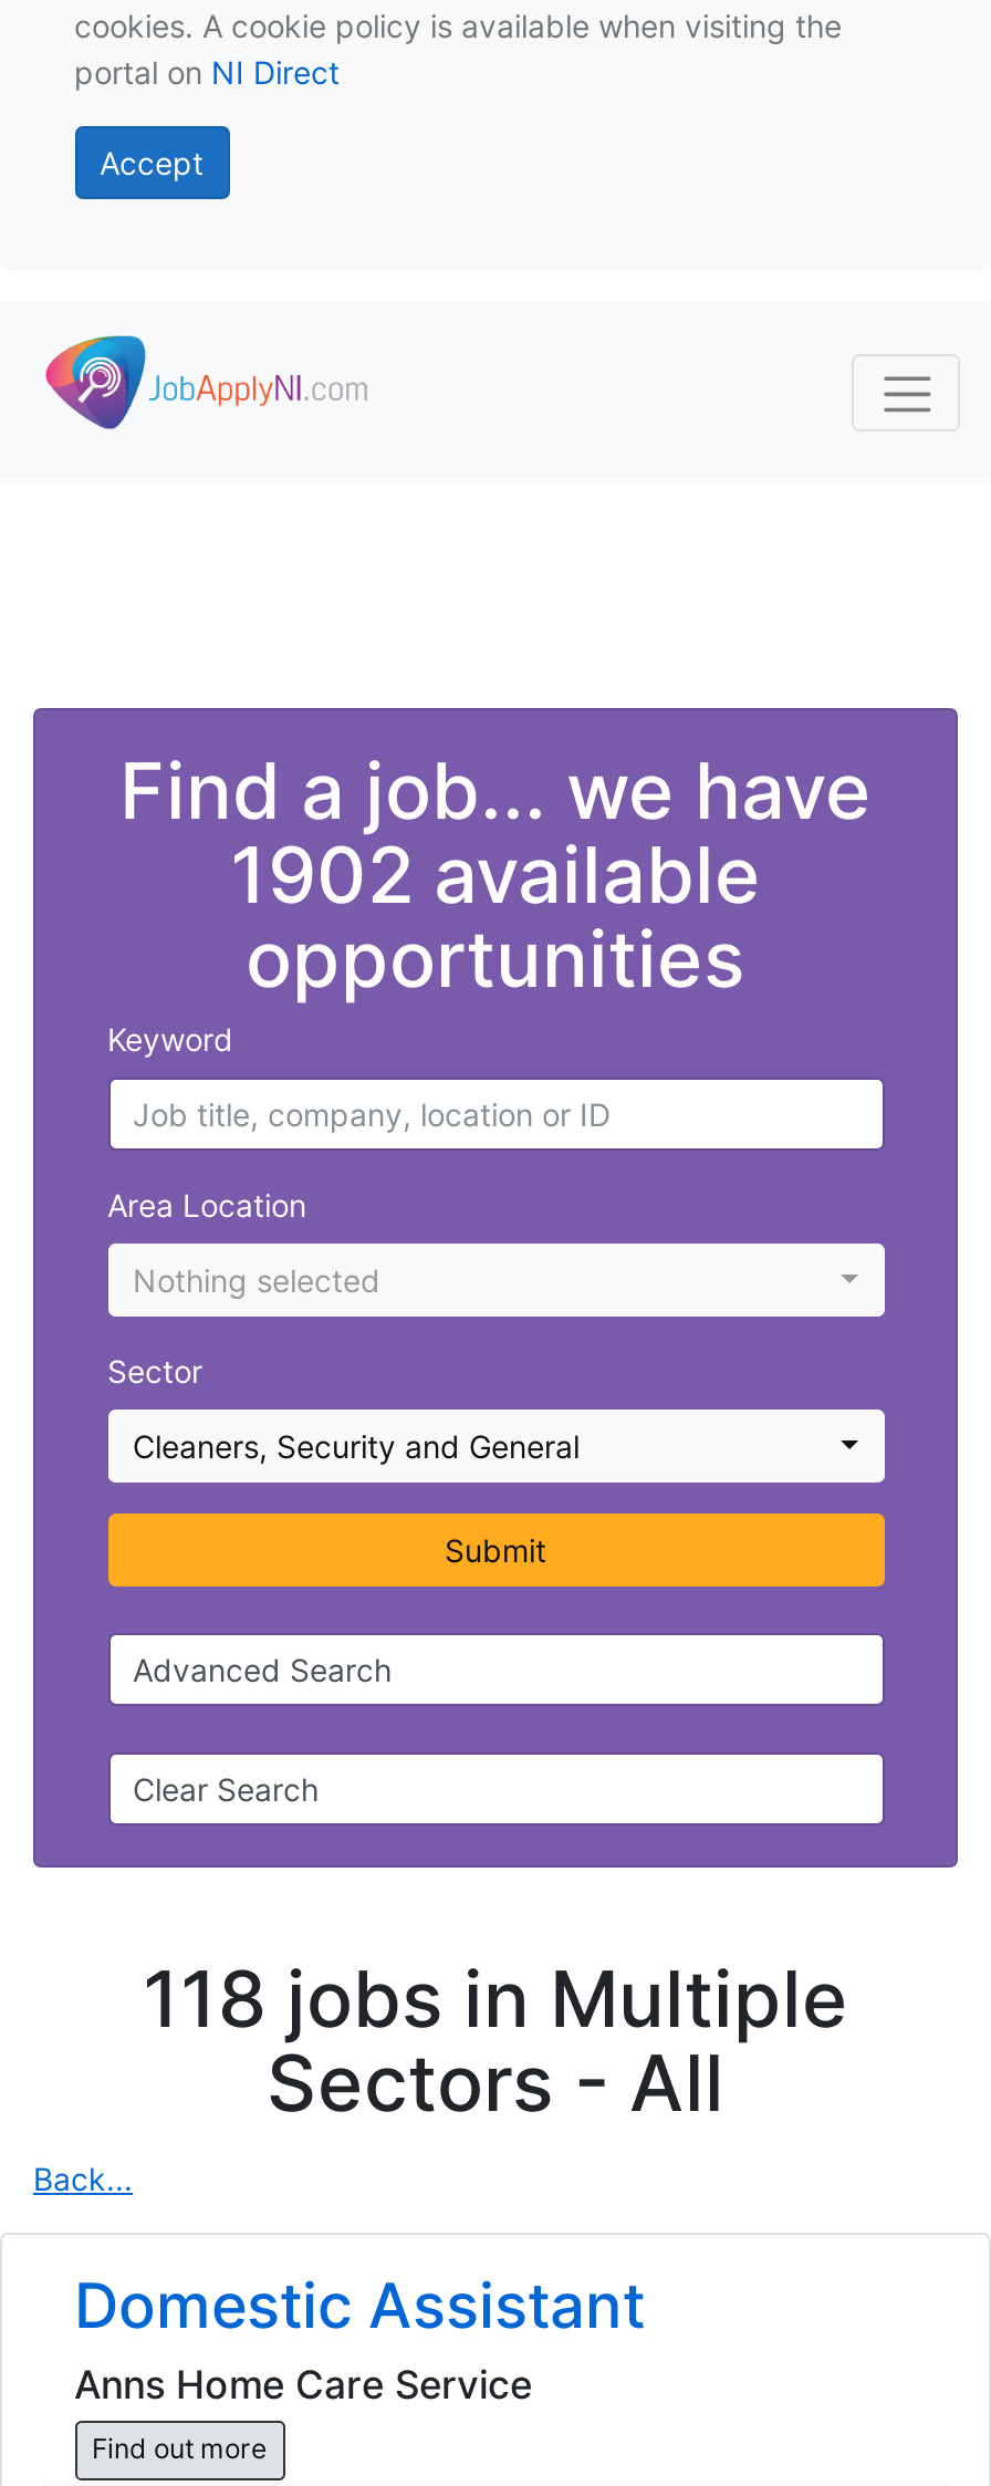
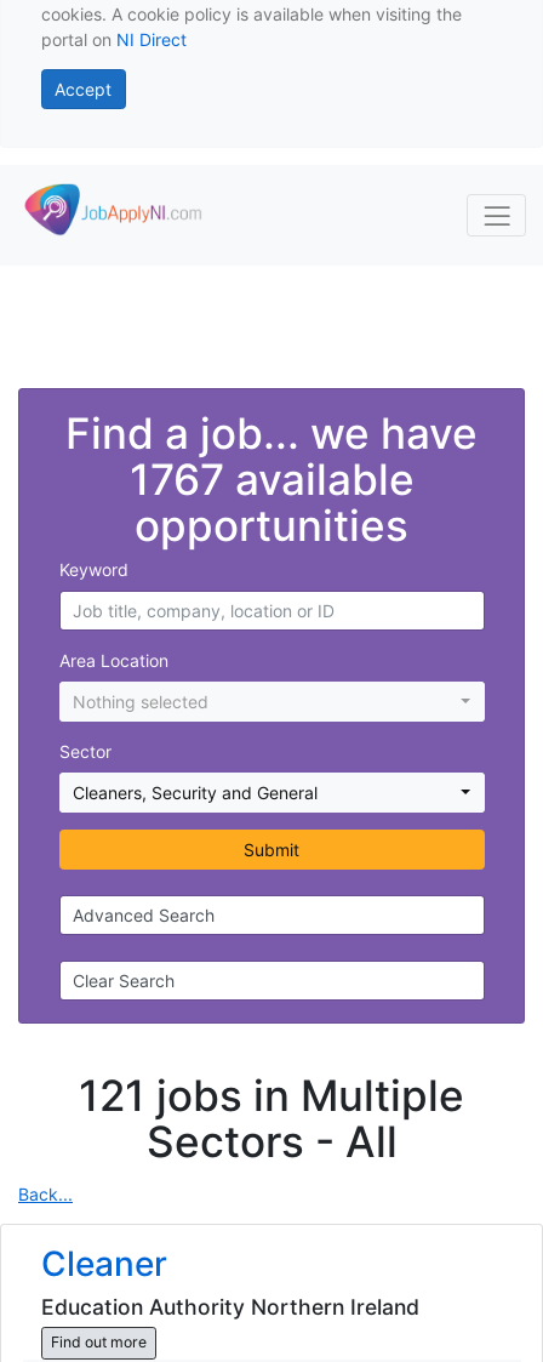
[230,828,761,921] 1902 available -> [129,454,414,505] 1767 available
[143,1951,848,2044] 118 jobs in Multiple -> [79,1069,464,1120] 121 jobs in Multiple
[74,2268,645,2407] Domestic Assistant | Anns Home Care Service -> [41,1243,419,1319] Cleaner | Education Authority Northern Ireland

